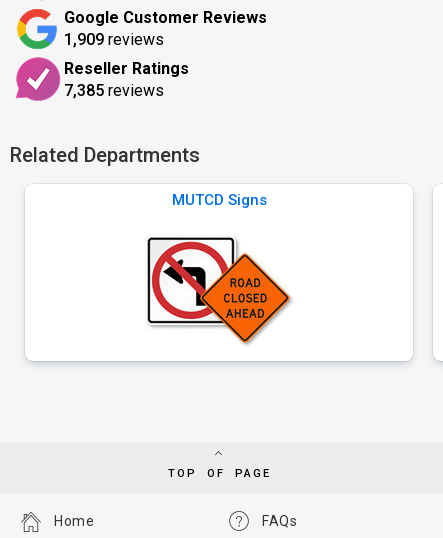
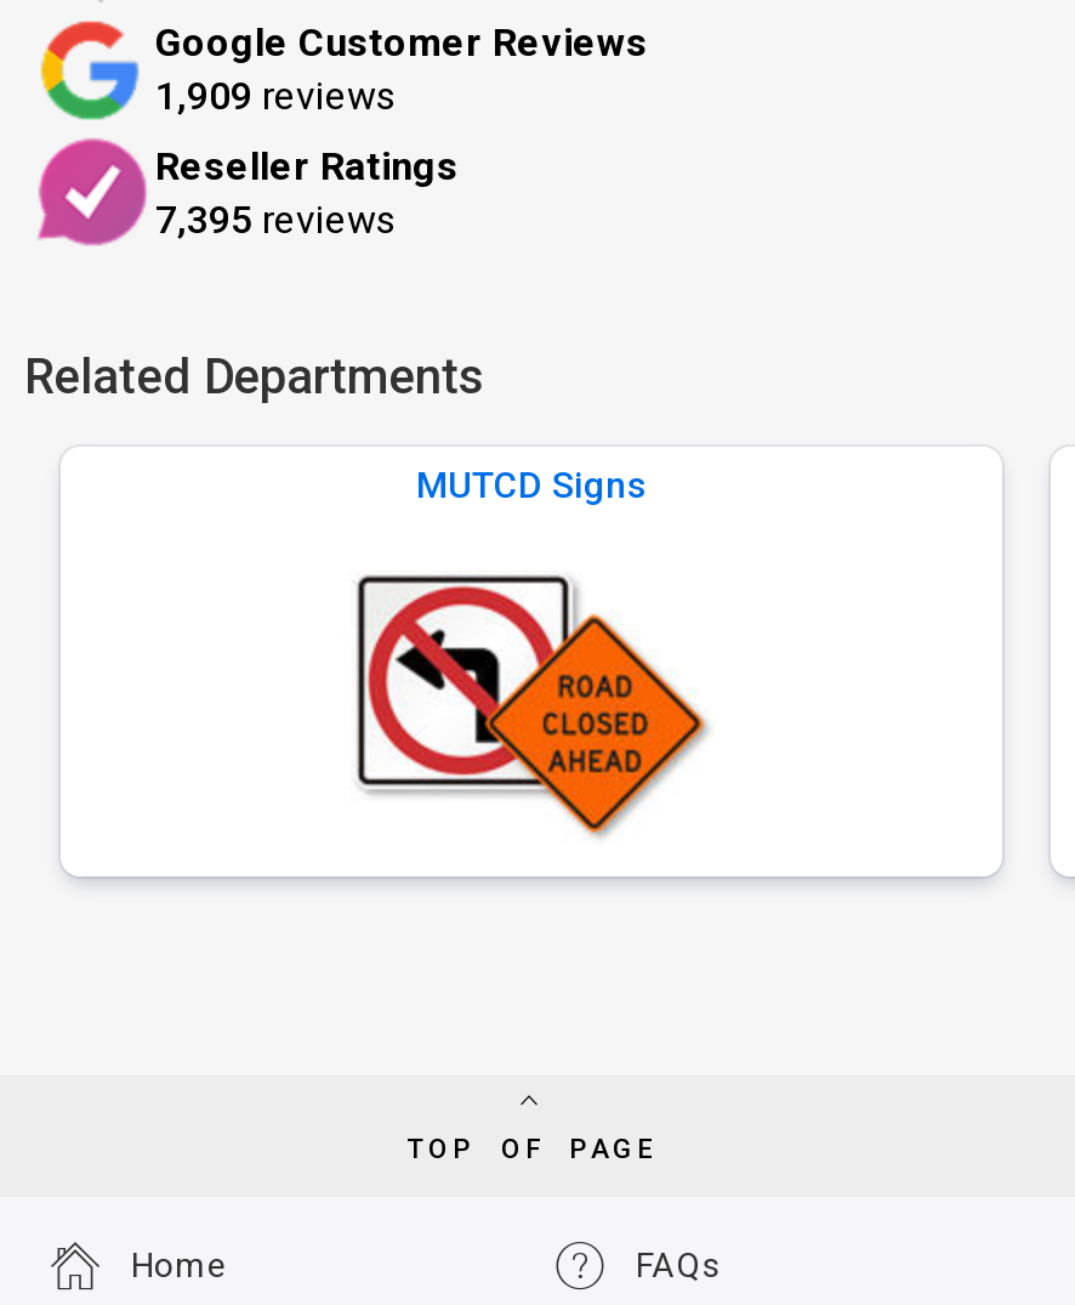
[64,80,164,99] 7,385 reviews -> [155,195,398,242] 7,395 reviews

